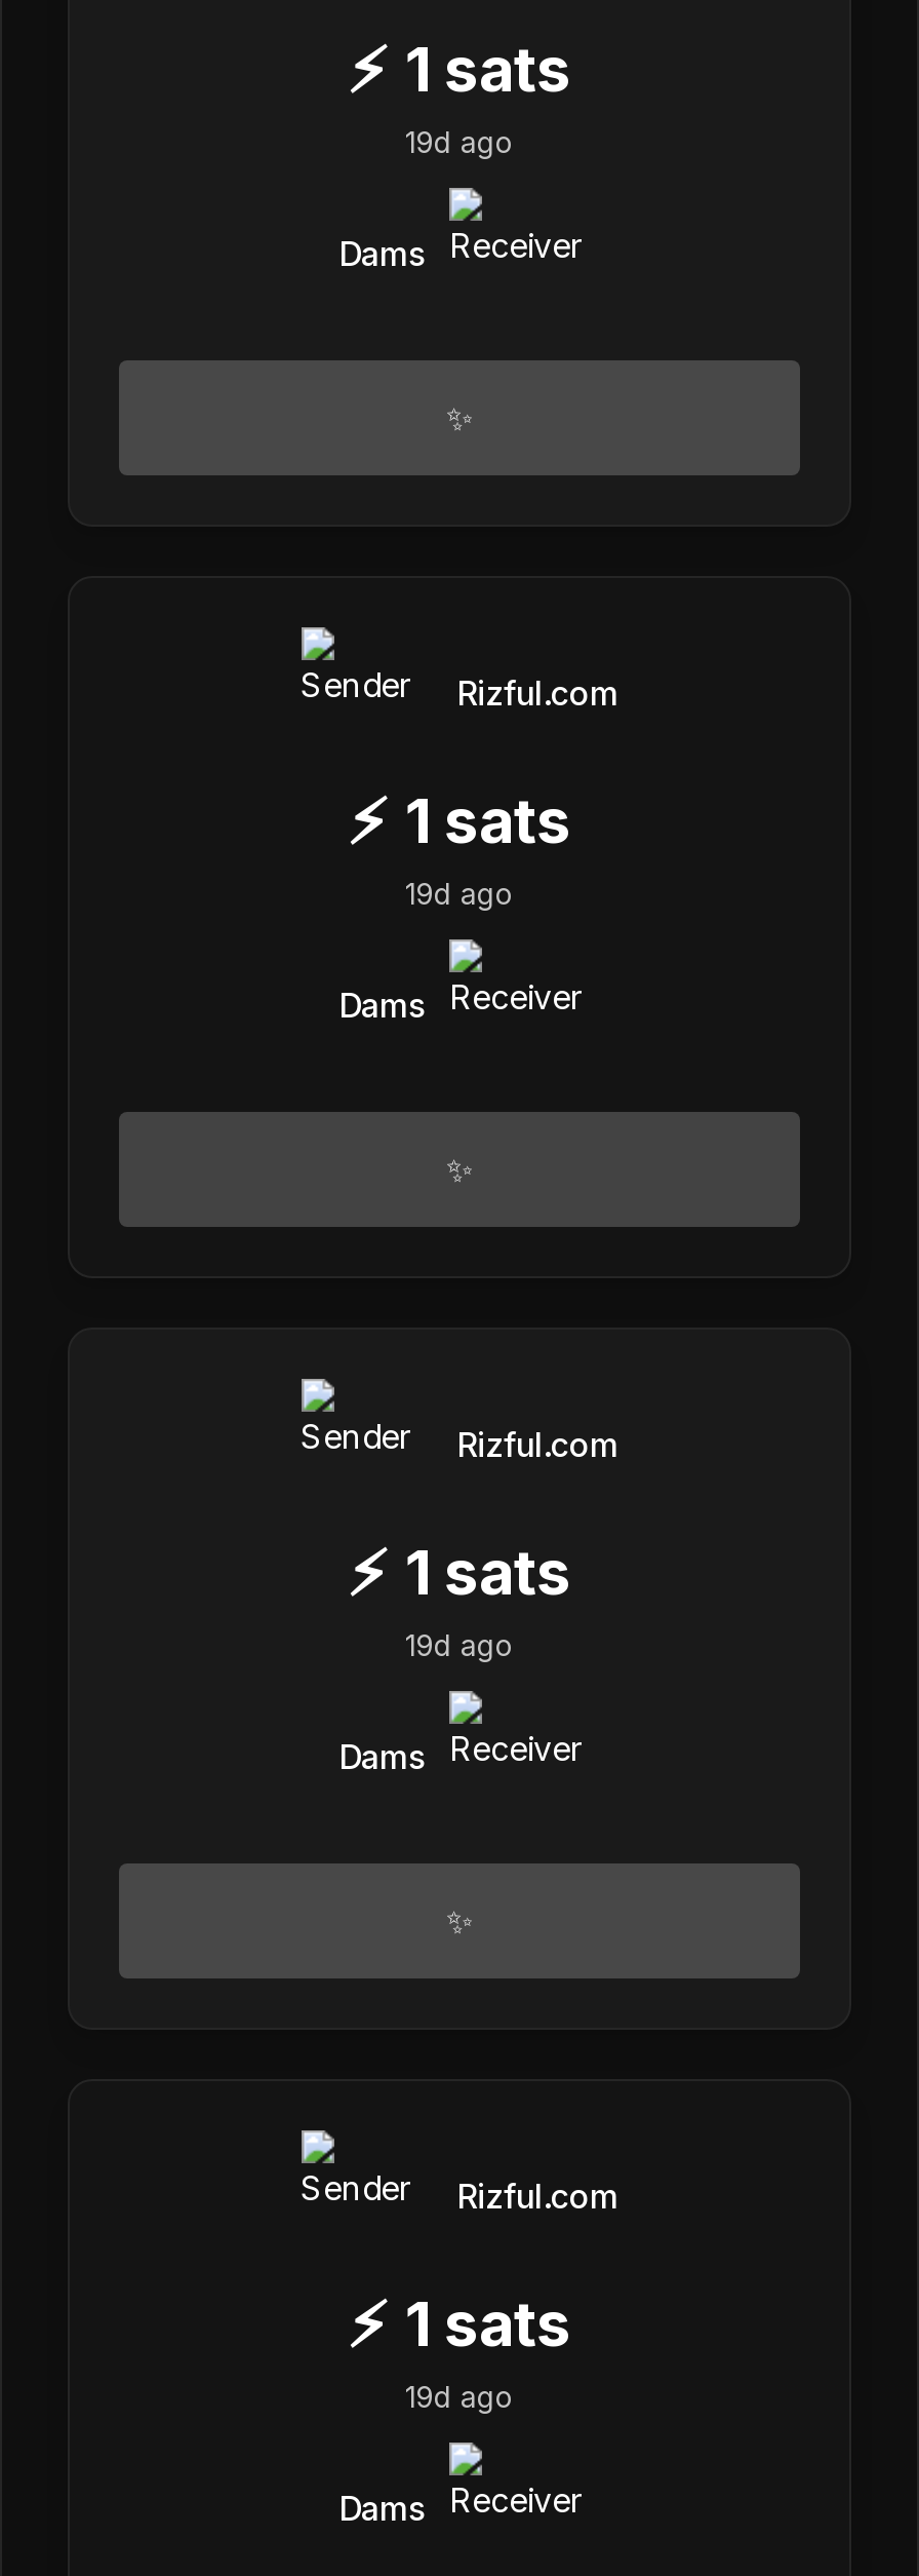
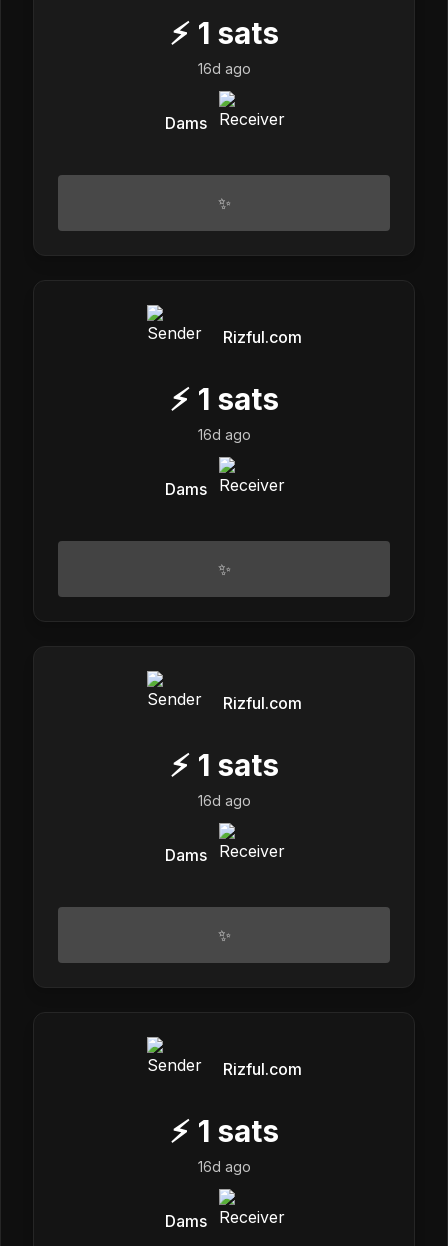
[405,123,514,158] 19d ago -> [197,59,250,76] 16d ago
[405,875,514,910] 19d ago -> [197,425,250,442] 16d ago
[405,1626,514,1661] 19d ago -> [197,791,250,808] 16d ago
[405,2378,514,2413] 19d ago -> [197,1157,250,1174] 16d ago

